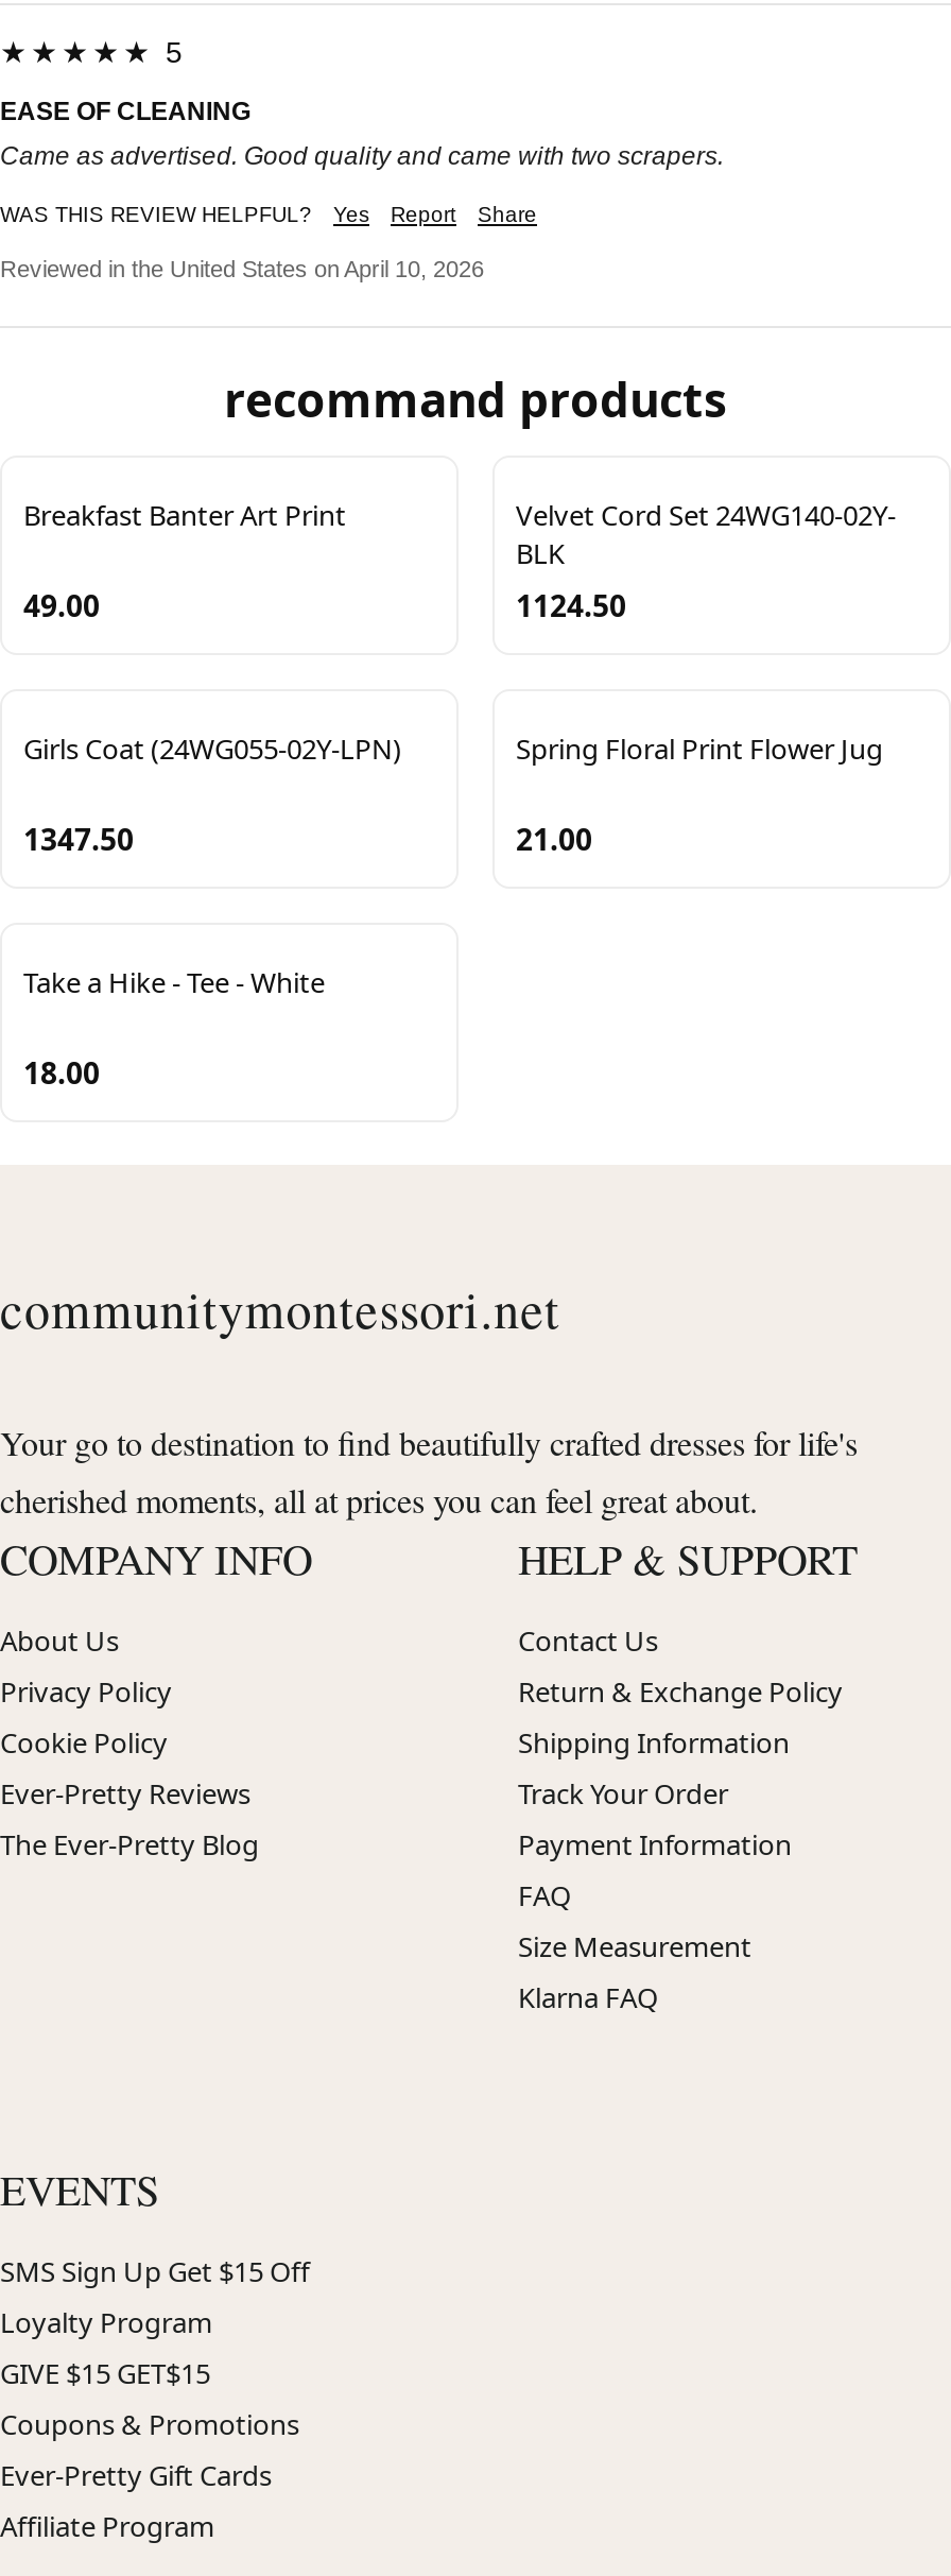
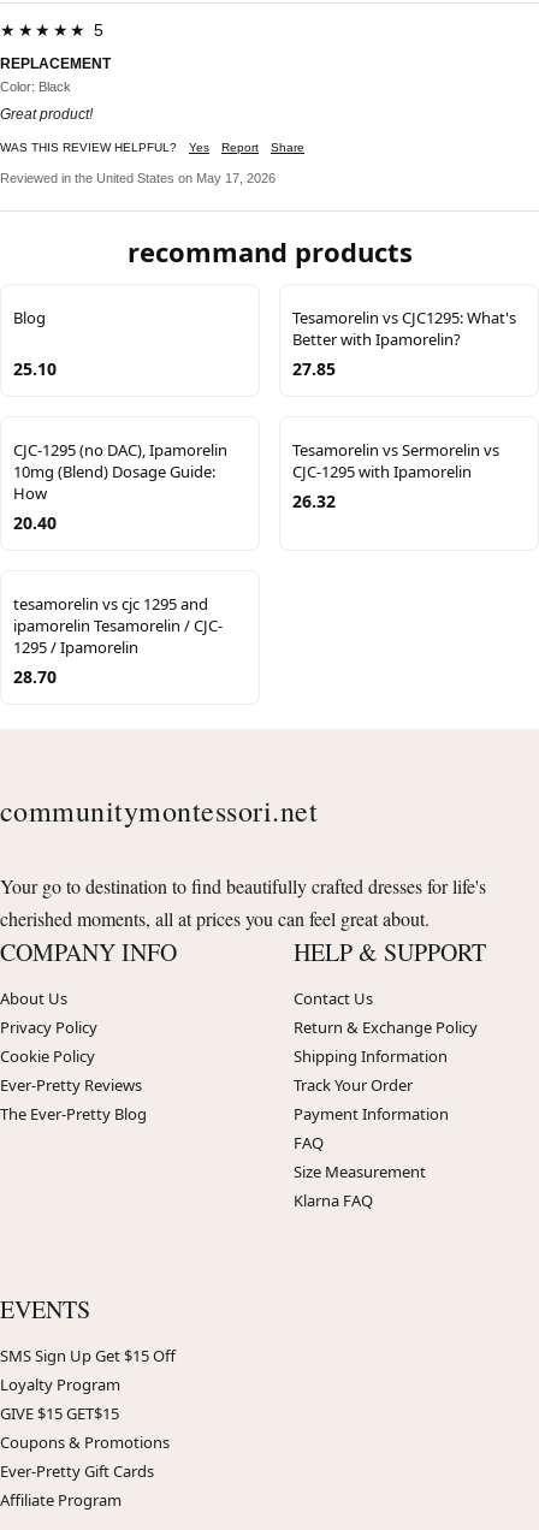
[0,96,250,125] EASE OF CLEANING -> [0,55,111,94] REPLACEMENT | Color: Black
[0,140,724,170] Came as advertised. Good quality and came with two scrapers. -> [0,106,93,123] Great product!
[0,255,484,280] Reviewed in the United States on April 10, 2026 -> [0,171,276,185] Reviewed in the United States on May 17, 2026
[23,495,346,624] Breakfast Banter Art Print | 49.00 -> [13,307,57,380] Blog | 25.10
[516,495,896,624] Velvet Cord Set 24WG140-02Y- | BLK | 1124.50 -> [292,307,516,380] Tesamorelin vs CJC1295: What's | Better with Ipamorelin? | 27.85
[23,728,401,858] Girls Coat (24WG055-02Y-LPN) | 1347.50 -> [13,439,227,534] CJC-1295 (no DAC), Ipamorelin | 10mg (Blend) Dosage Guide: | How | 20.40
[516,728,883,858] Spring Floral Print Flower Jug | 21.00 -> [292,439,499,512] Tesamorelin vs Sermorelin vs | CJC-1295 with Ipamorelin | 26.32
[23,962,325,1092] Take a Hike - Tee - White | 18.00 -> [13,593,223,688] tesamorelin vs cjc 1295 and | ipamorelin Tesamorelin / CJC- | 1295 / Ipamorelin | 28.70

